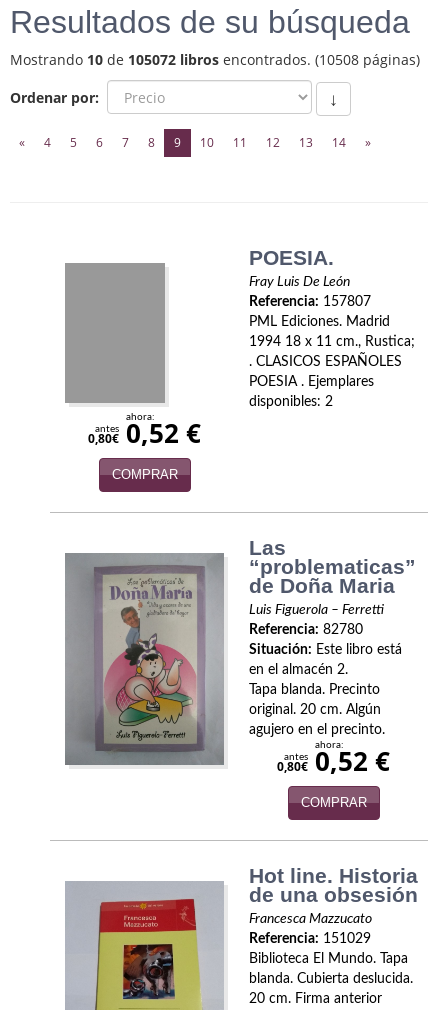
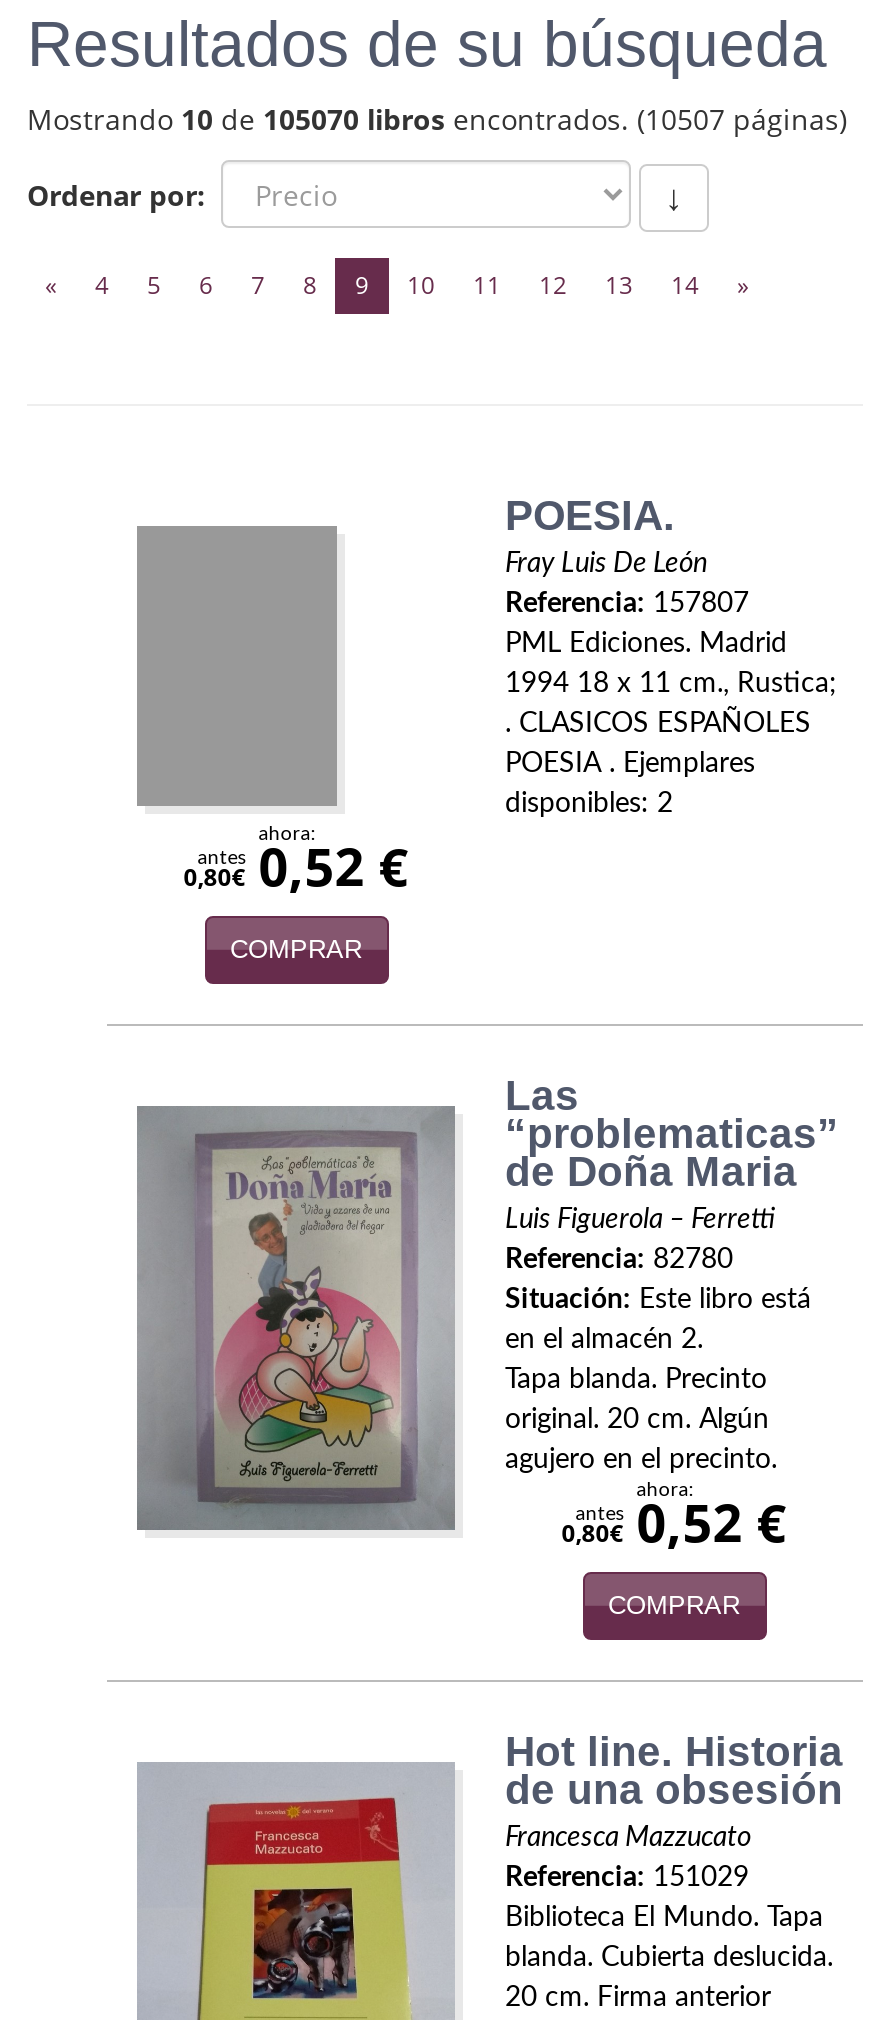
[10,50,420,69] Mostrando 10 de 105072 libros encontrados. (10508 páginas) -> [27,100,847,138] Mostrando 10 de 105070 libros encontrados. (10507 páginas)

